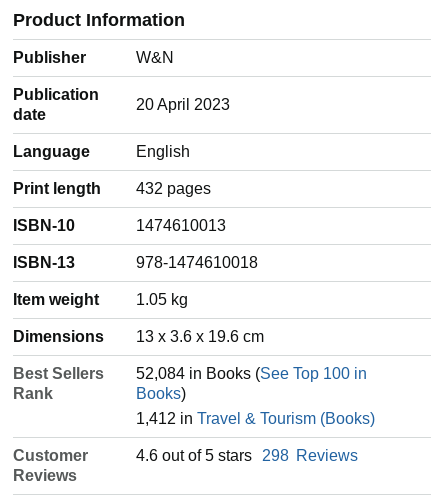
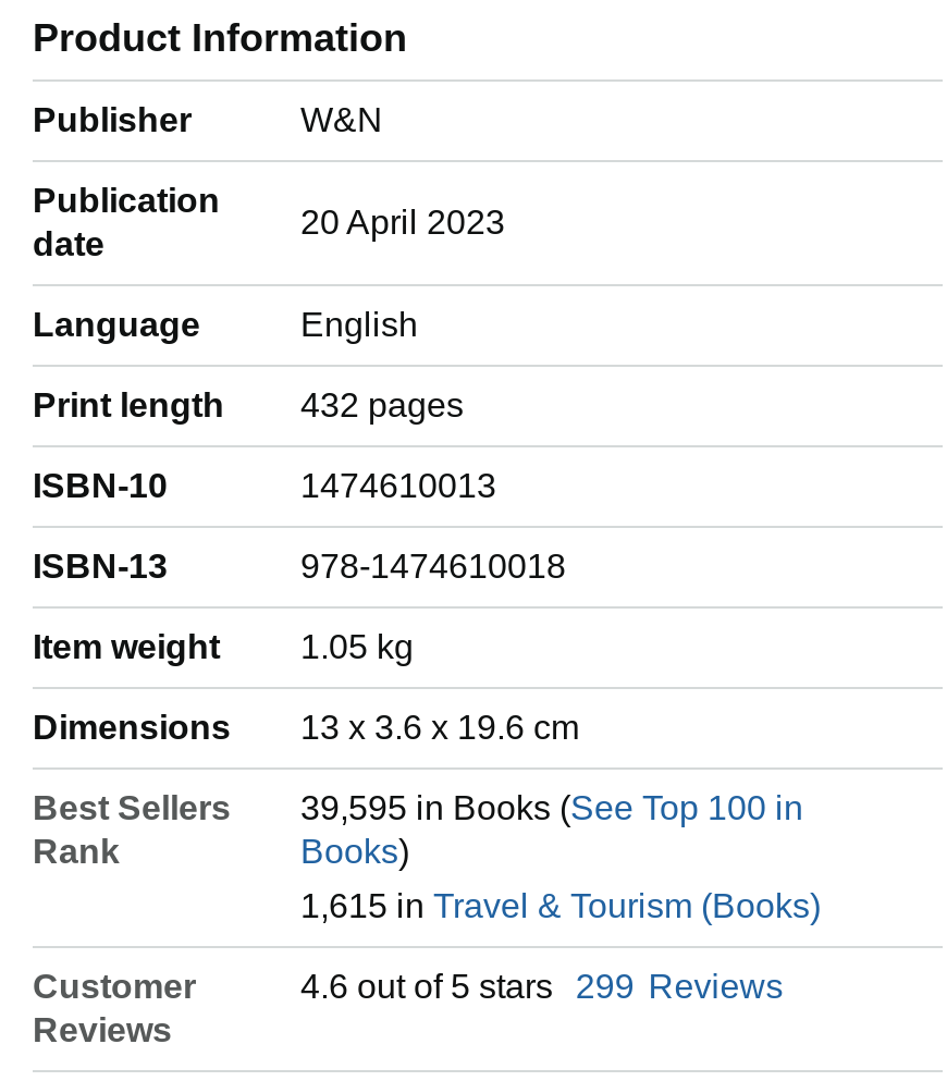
[136,365,367,382] 52,084 in Books (See Top 100 in -> [300,789,803,826] 39,595 in Books (See Top 100 in
[136,410,375,427] 1,412 in Travel & Tourism (Books) -> [300,887,821,924] 1,615 in Travel & Tourism (Books)
[136,447,358,464] 4.6 out of 5 stars 298 Reviews -> [300,968,783,1005] 4.6 out of 5 stars 299 Reviews

